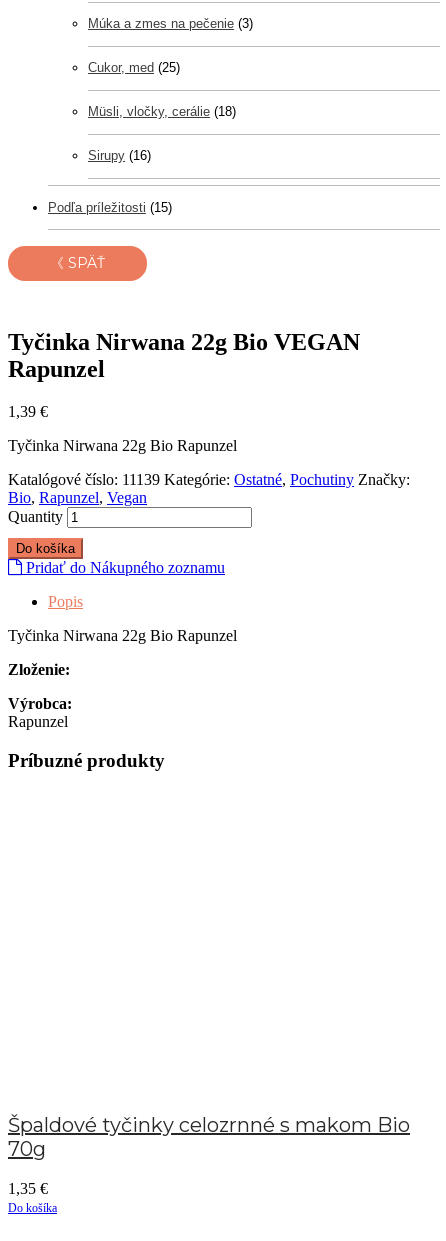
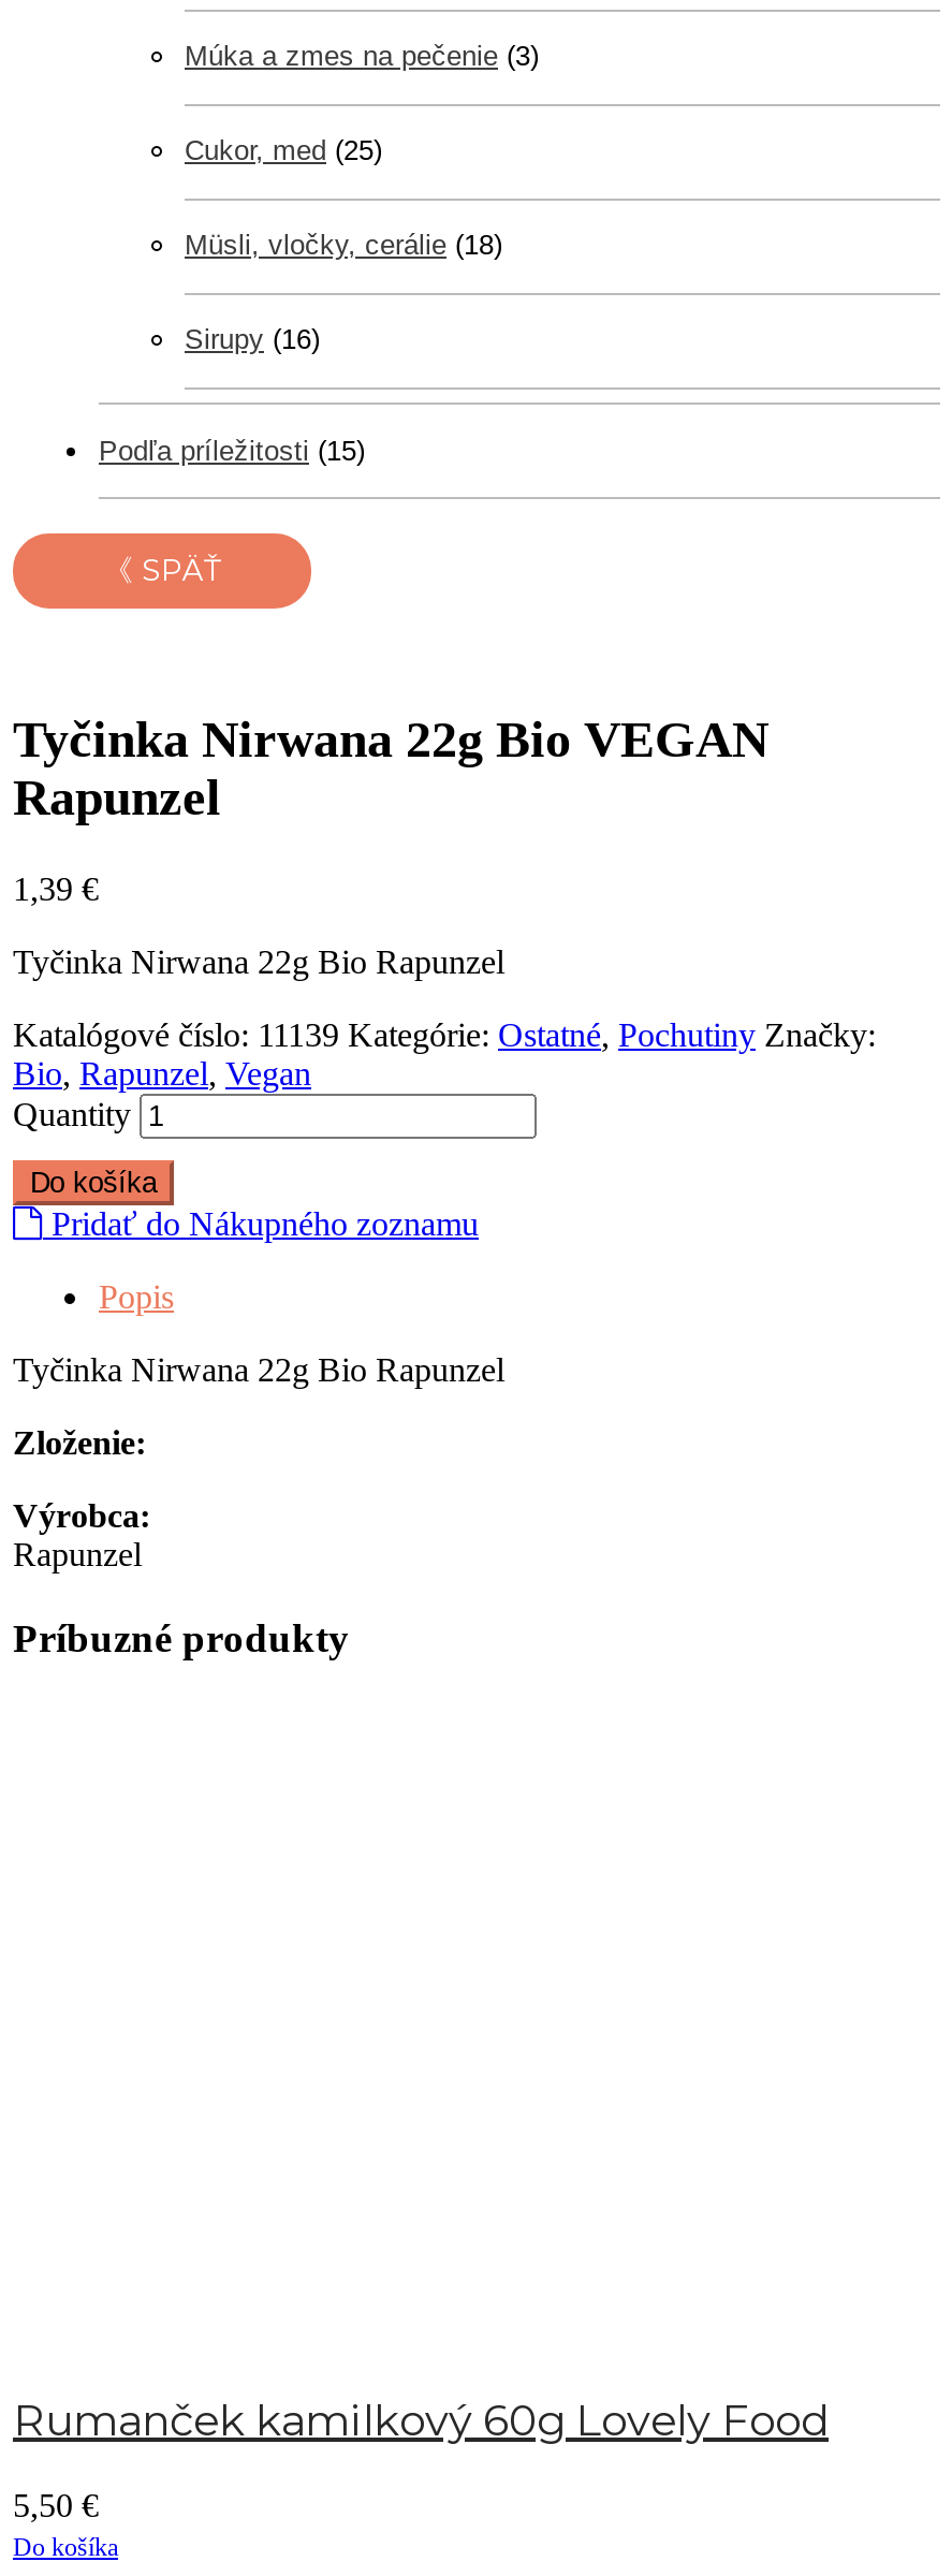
[8,1113,410,1161] Špaldové tyčinky celozrnné s makom Bio | 70g -> [13,2395,829,2446] Rumanček kamilkový 60g Lovely Food
[8,1180,48,1197] 1,35 € -> [13,2486,99,2523] 5,50 €

